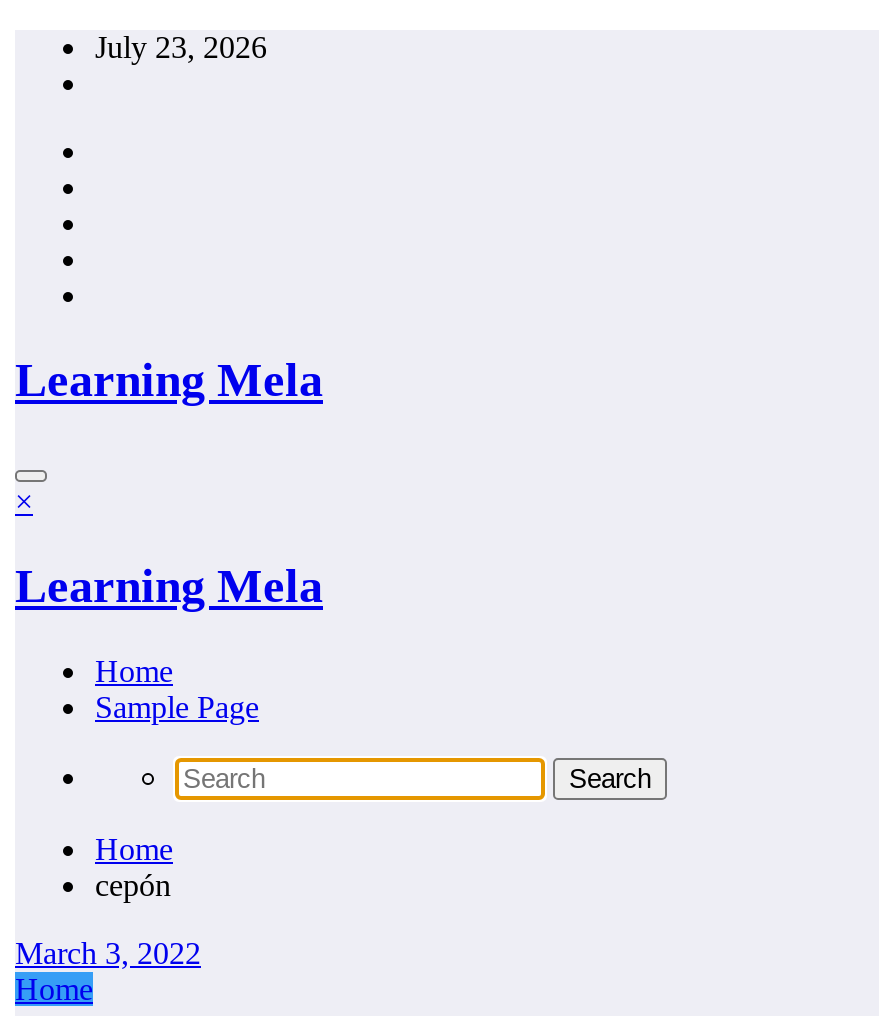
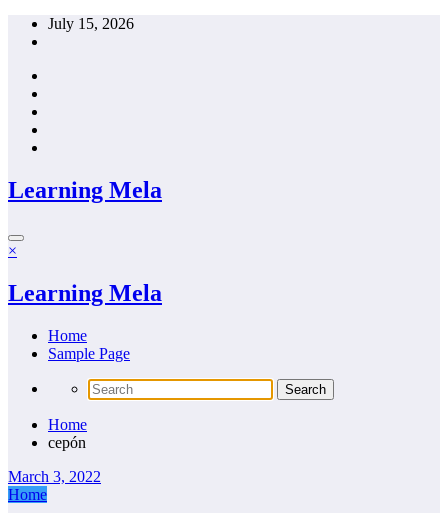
[95,30,267,64] July 23, 2026 -> [48,15,134,32] July 15, 2026

